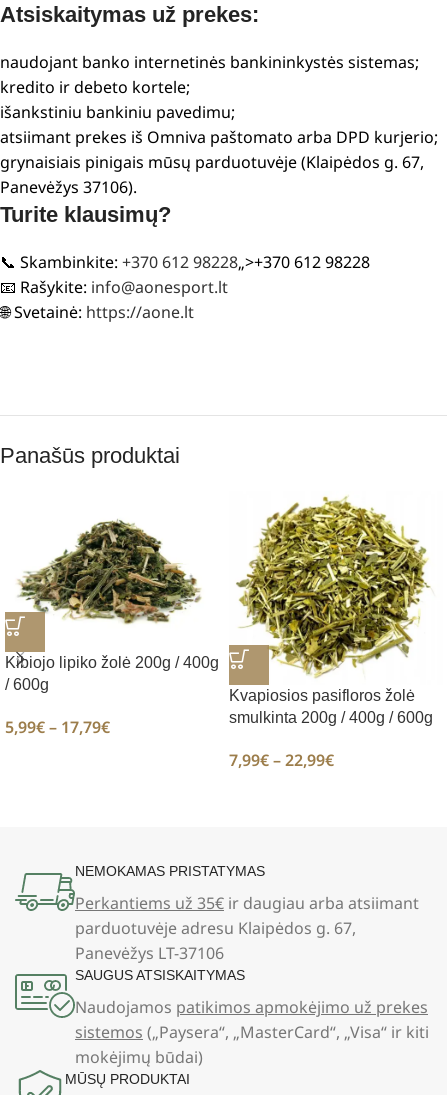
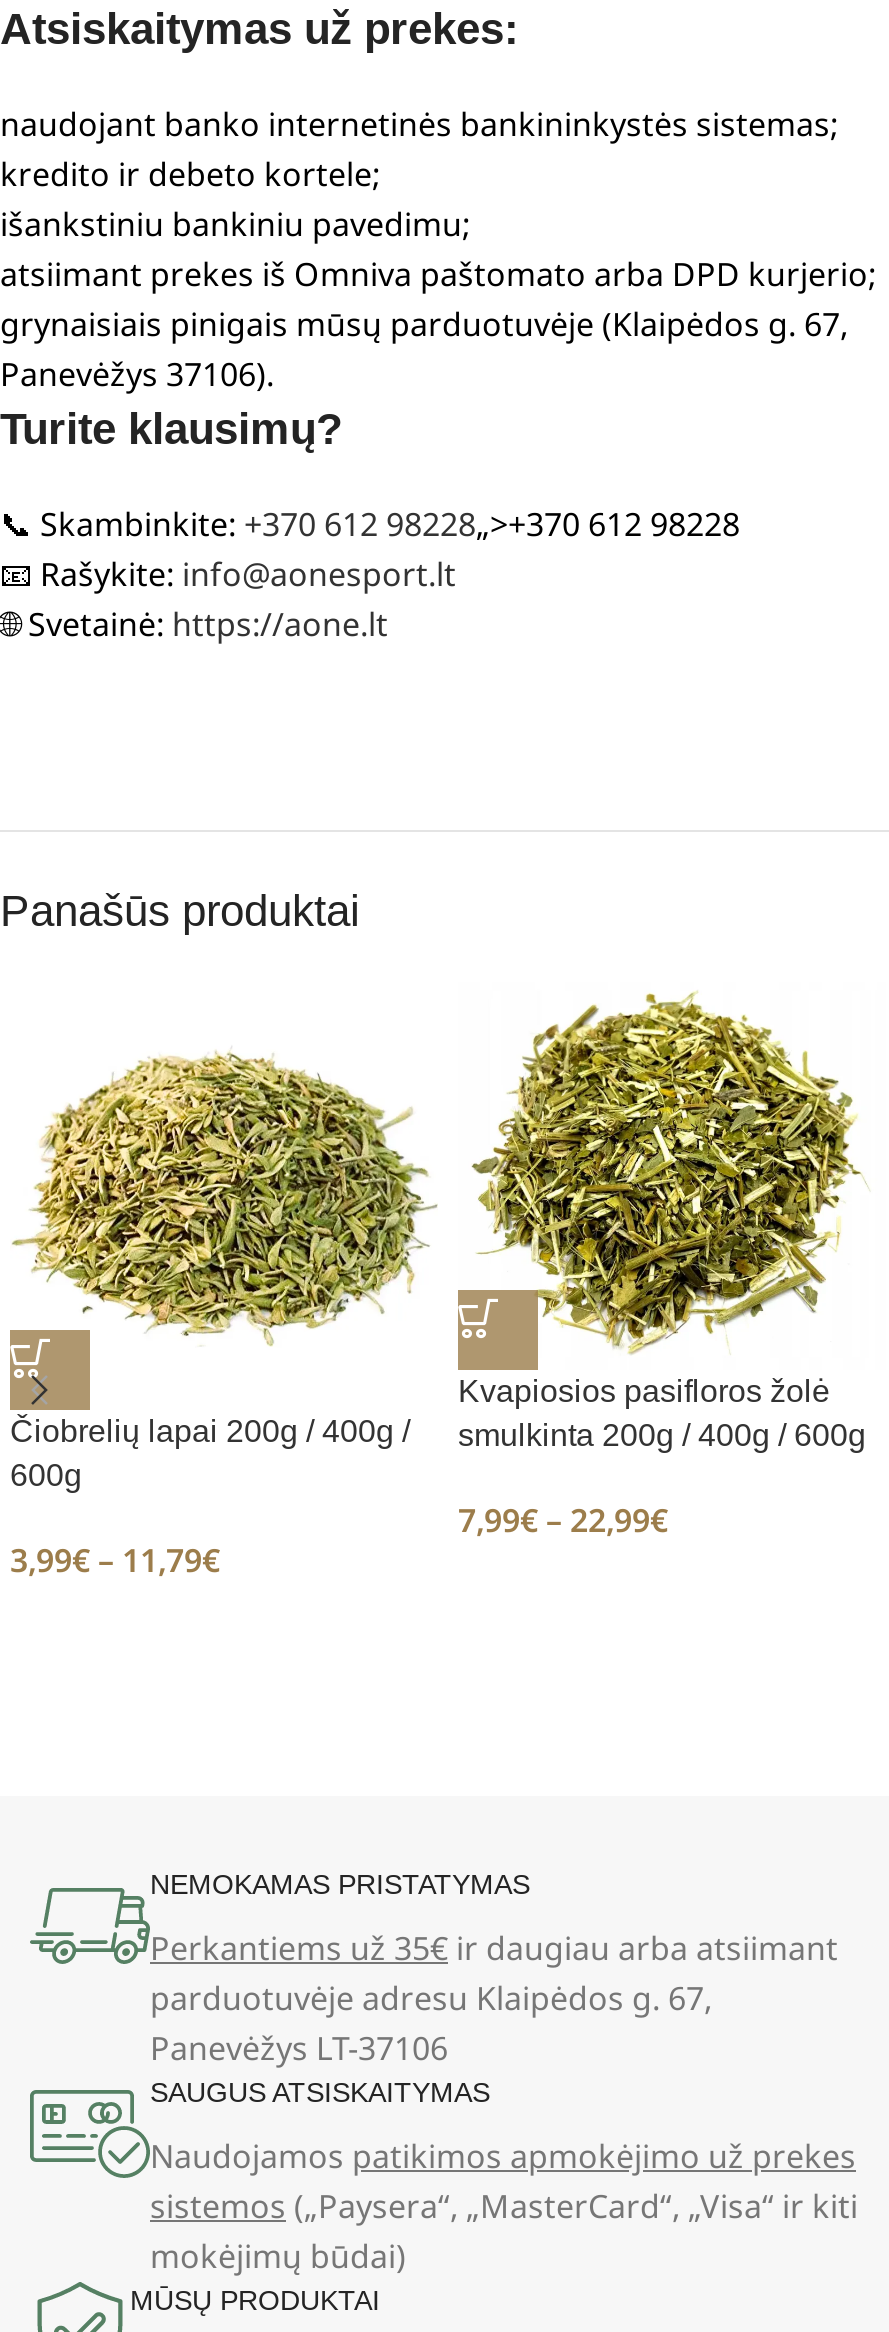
[4,519,217,646] [image] -> [10,1040,438,1292] [image]
[5,653,219,692] Kibiojo lipiko žolė 200g / 400g | / 600g -> [10,1414,410,1492] Čiobrelių lapai 200g / 400g / | 600g
[5,715,110,737] 5,99€ – 17,79€ -> [10,1538,220,1582] 3,99€ – 11,79€

